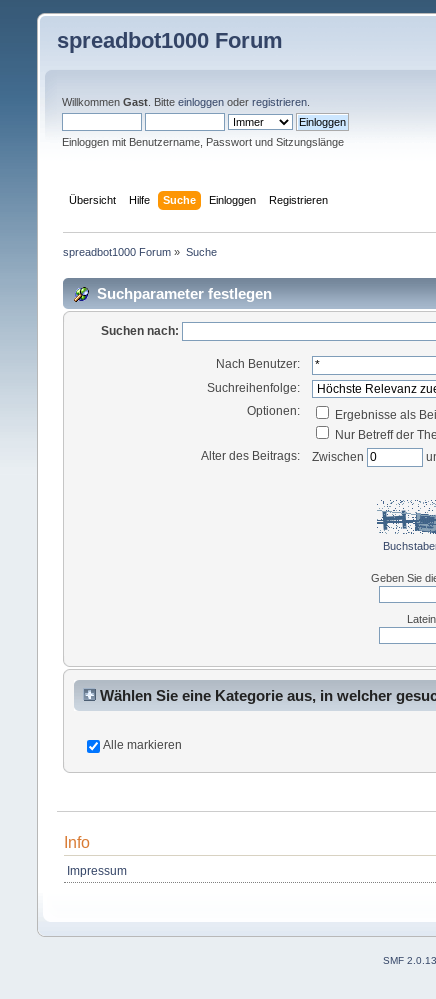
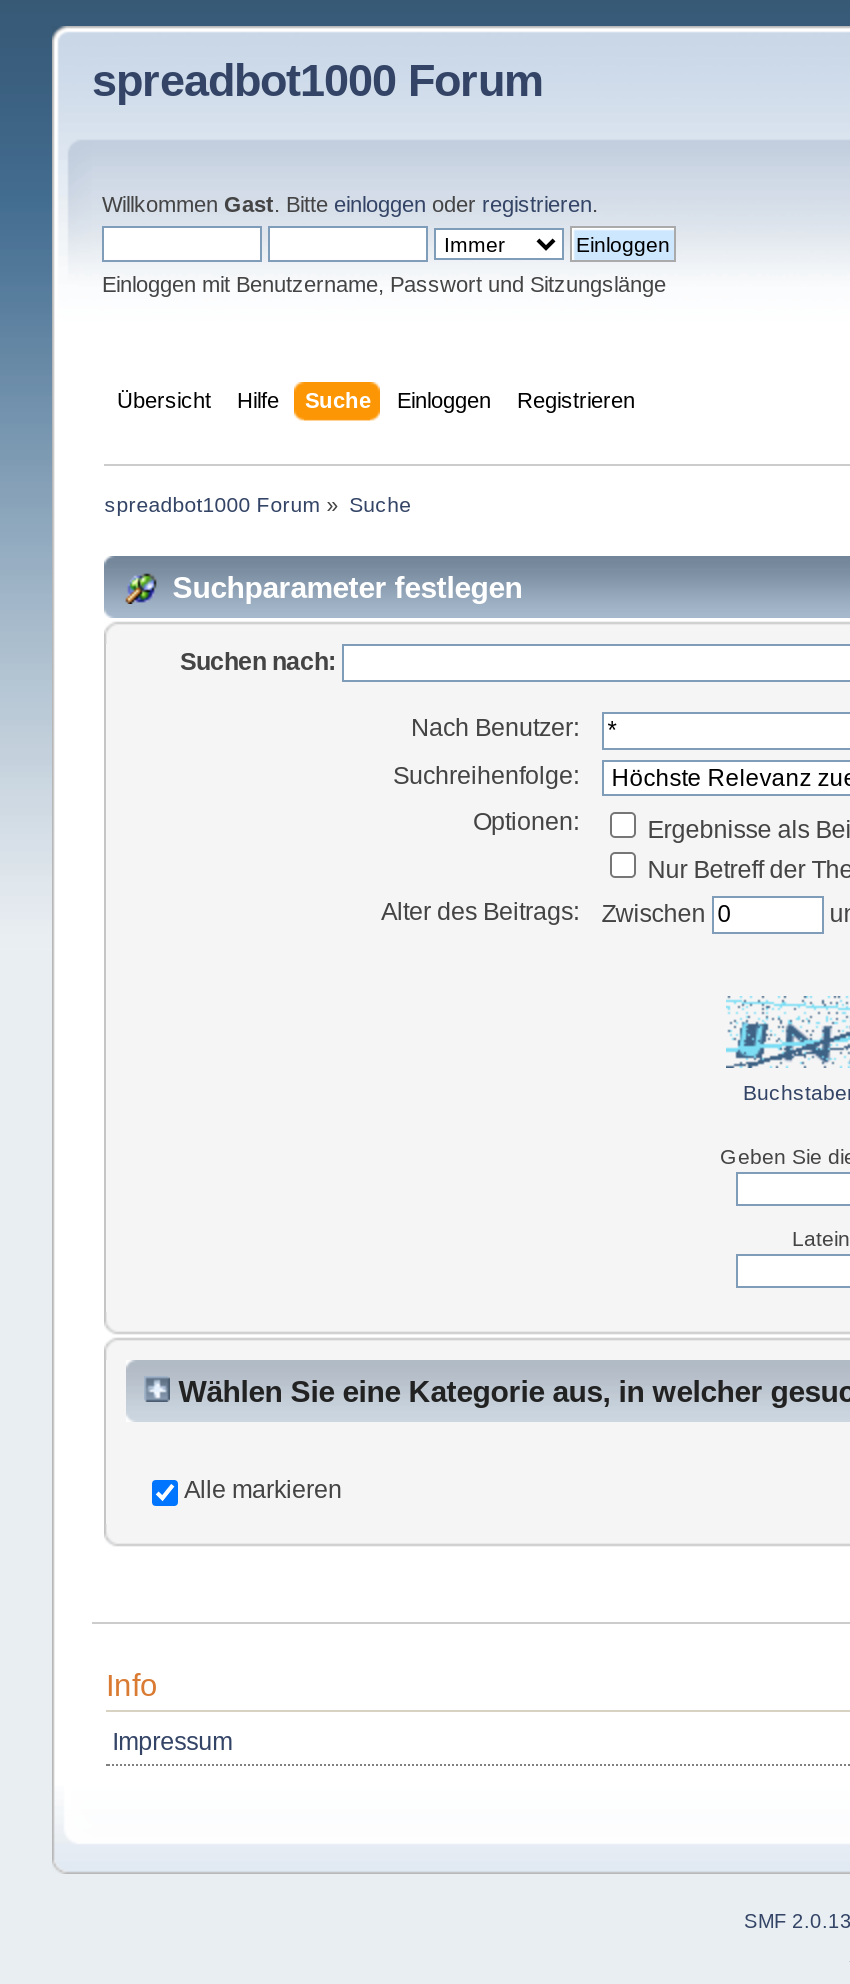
[375,500,433,534] [image] -> [726,996,844,1070] [image]

